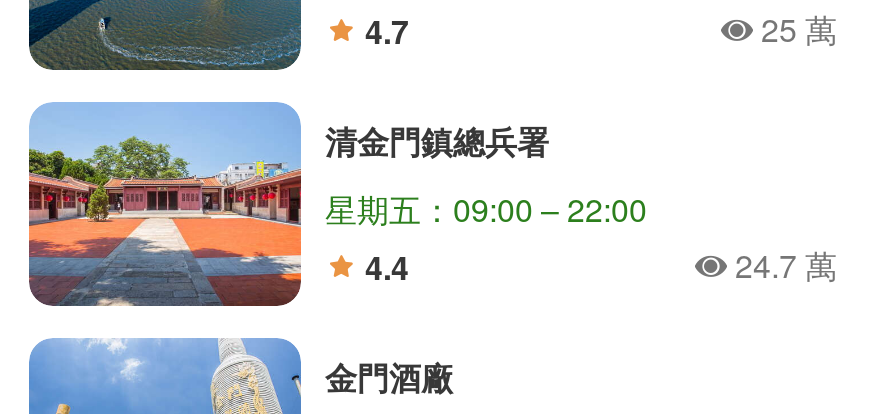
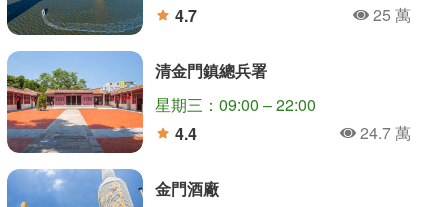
[325,186,647,232] 星期五：09:00 – 22:00 -> [155,93,316,116] 星期三：09:00 – 22:00

